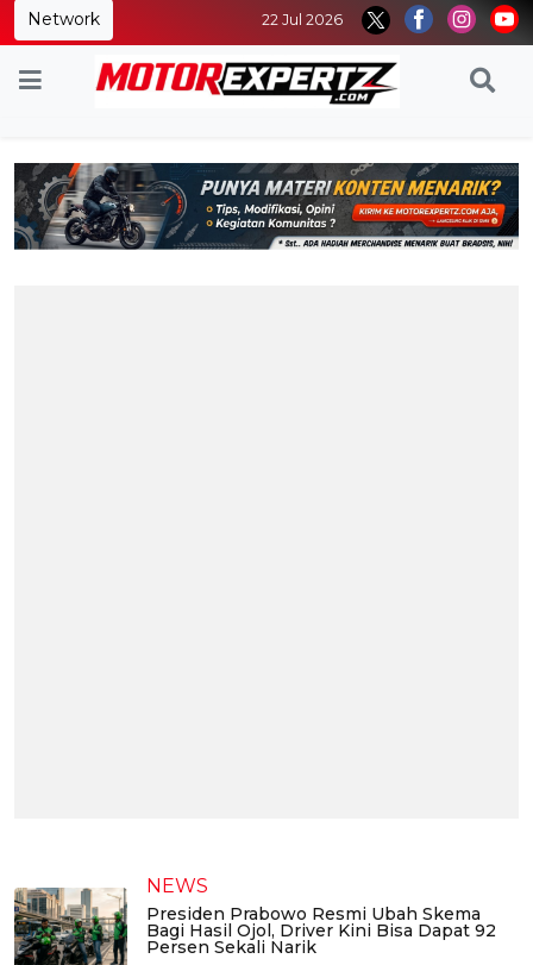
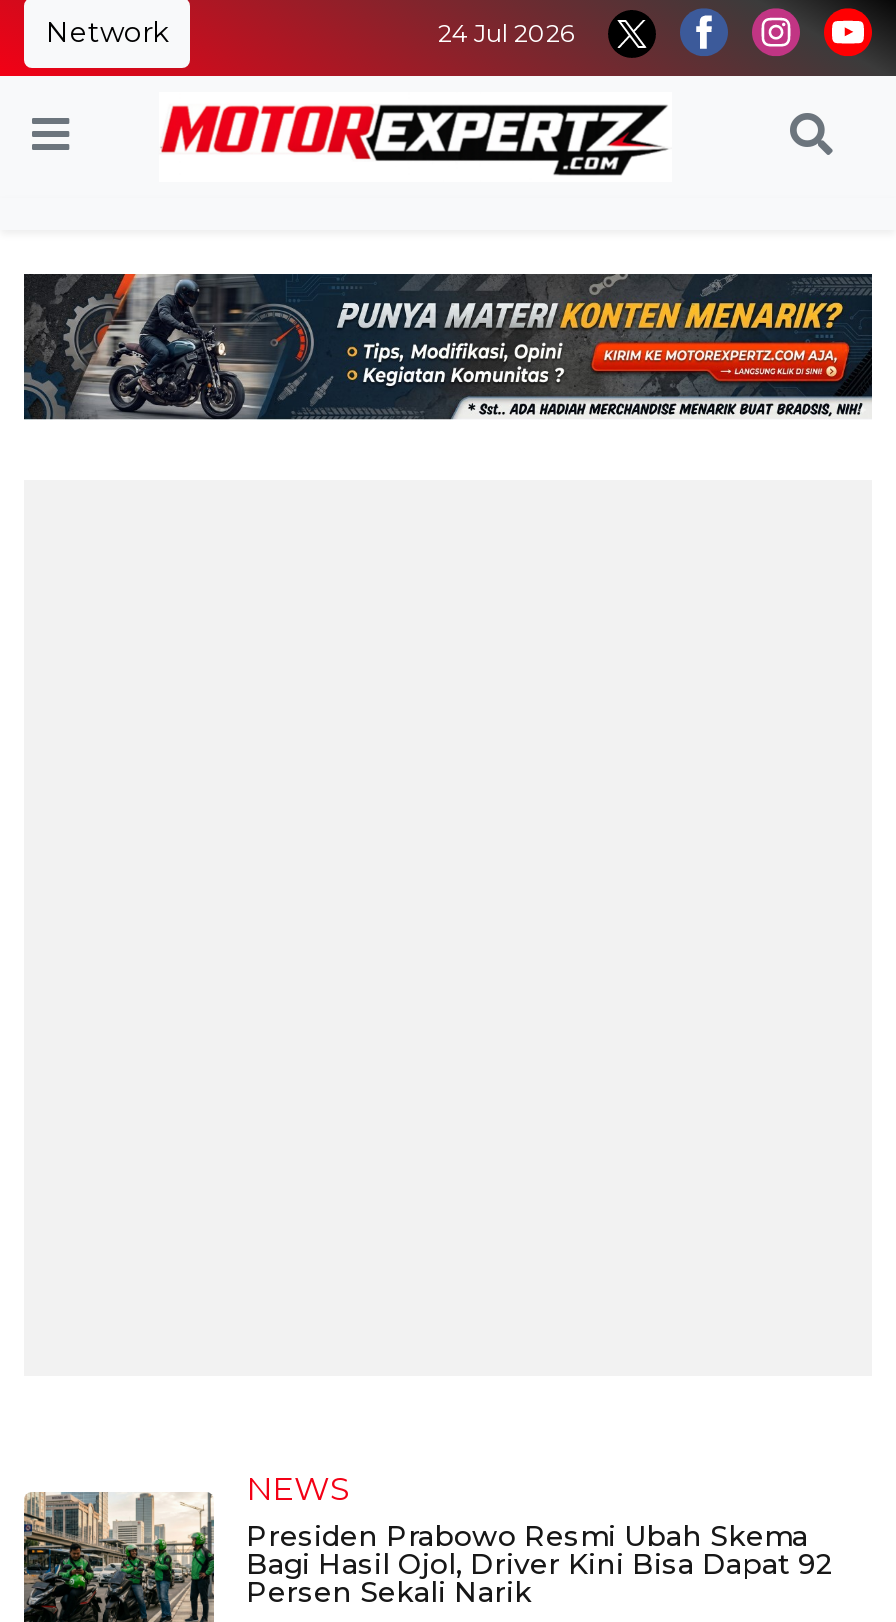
[262,11,343,29] 22 Jul 2026 -> [438,18,576,48] 24 Jul 2026

